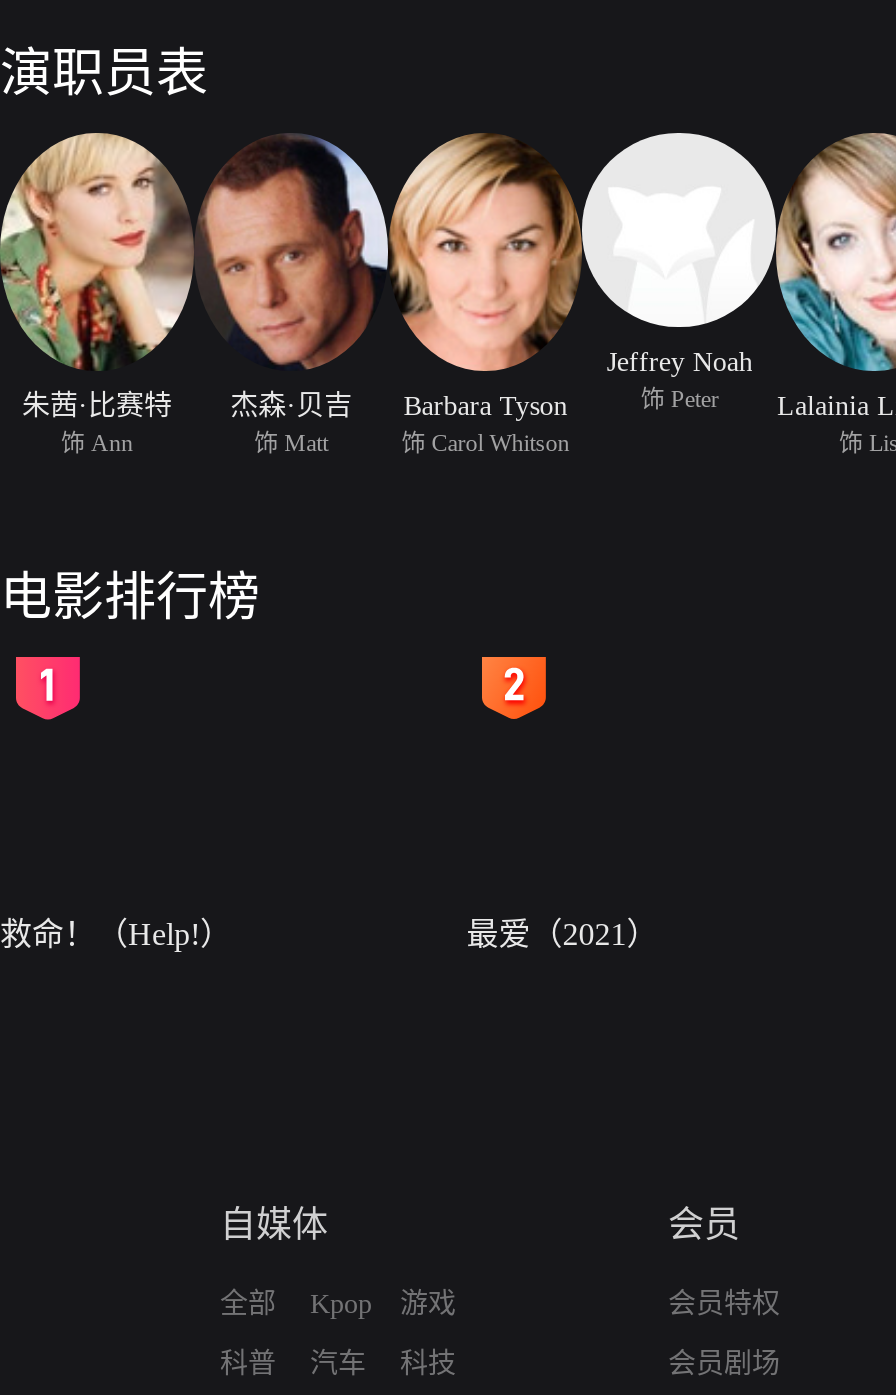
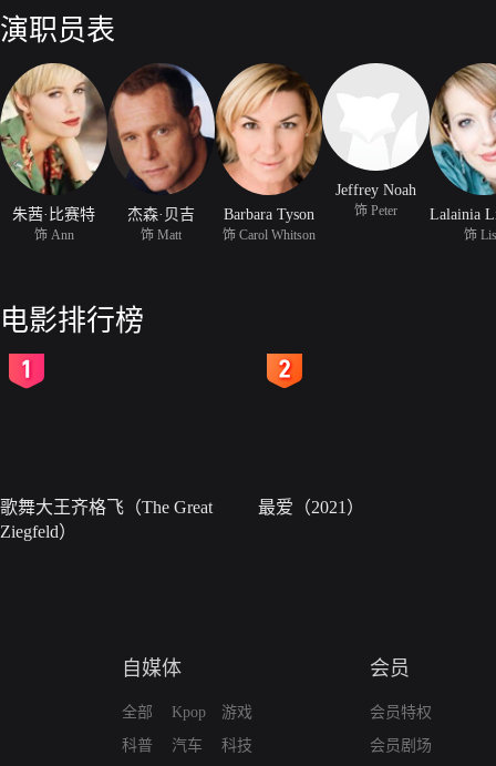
[0,917,232,951] 救命！（Help!） -> [0,498,213,541] 歌舞大王齐格飞（The Great | Ziegfeld）

